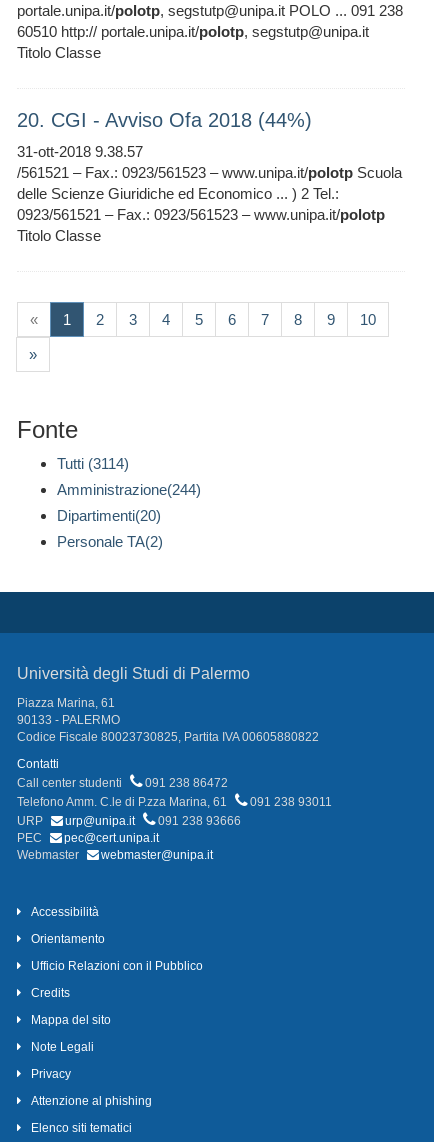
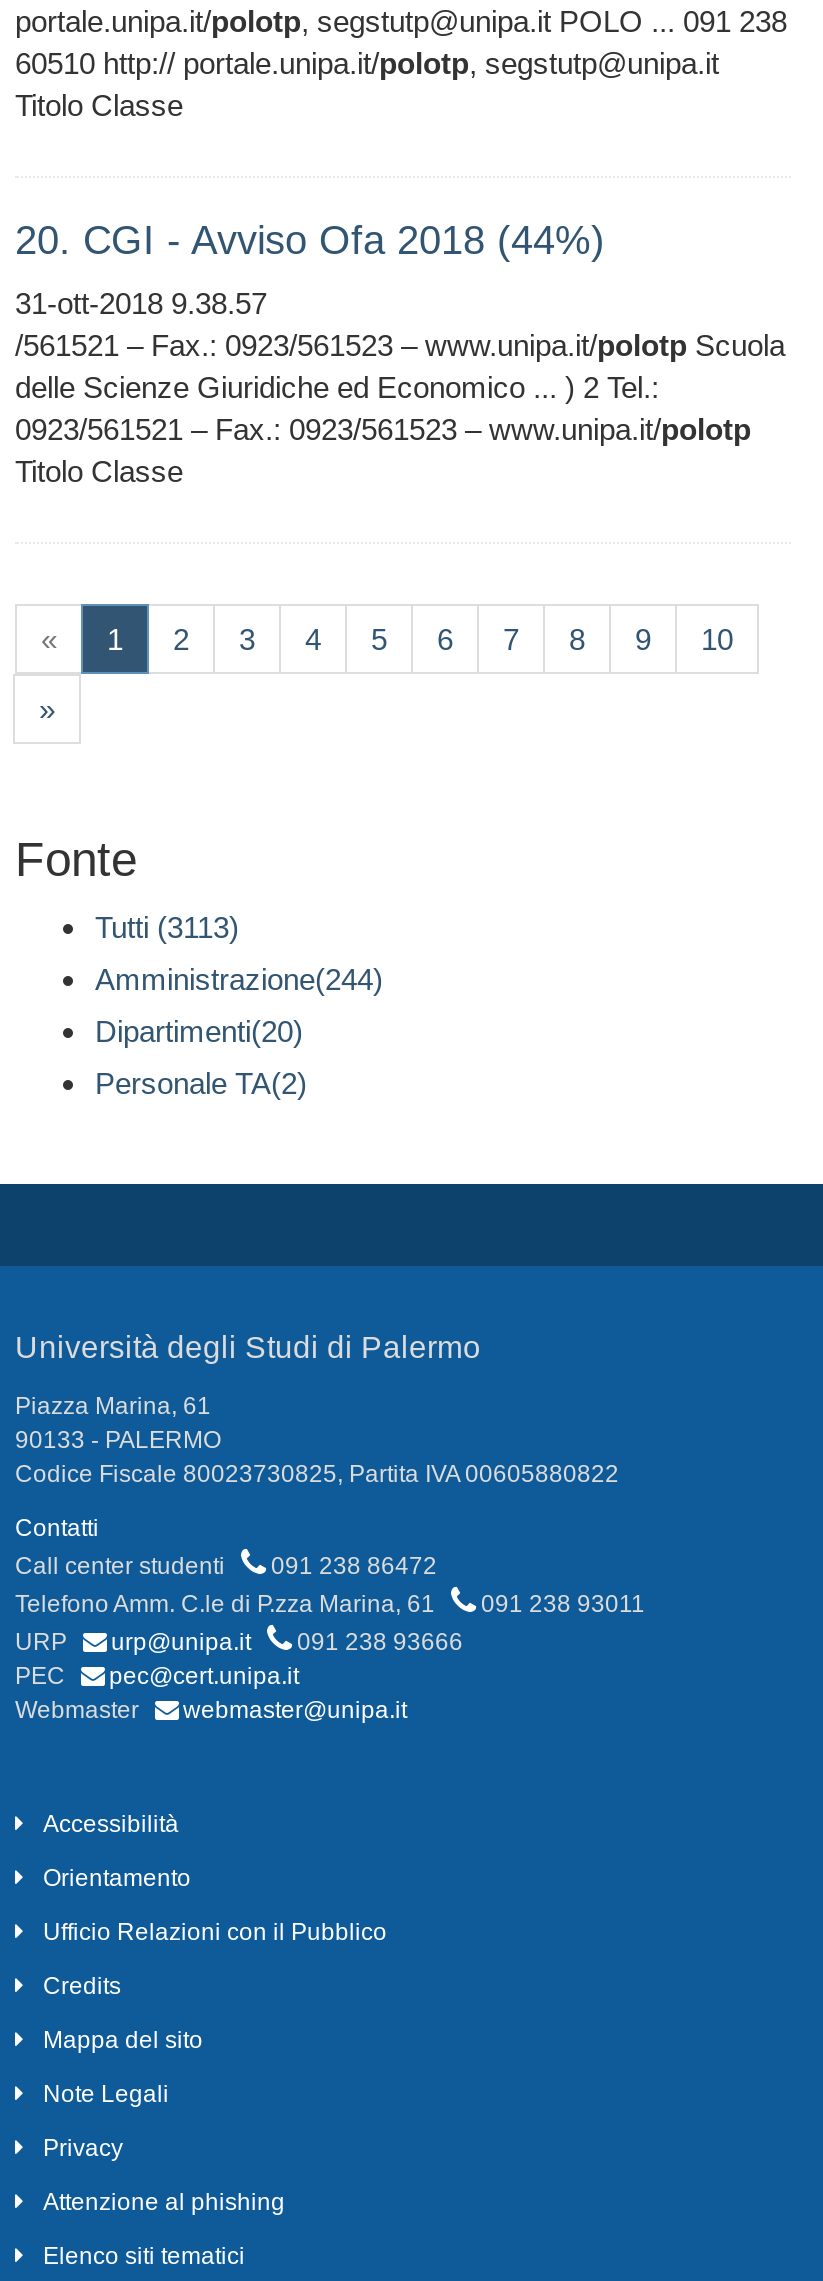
[57,455,129,472] Tutti (3114) -> [95,911,239,945] Tutti (3113)

